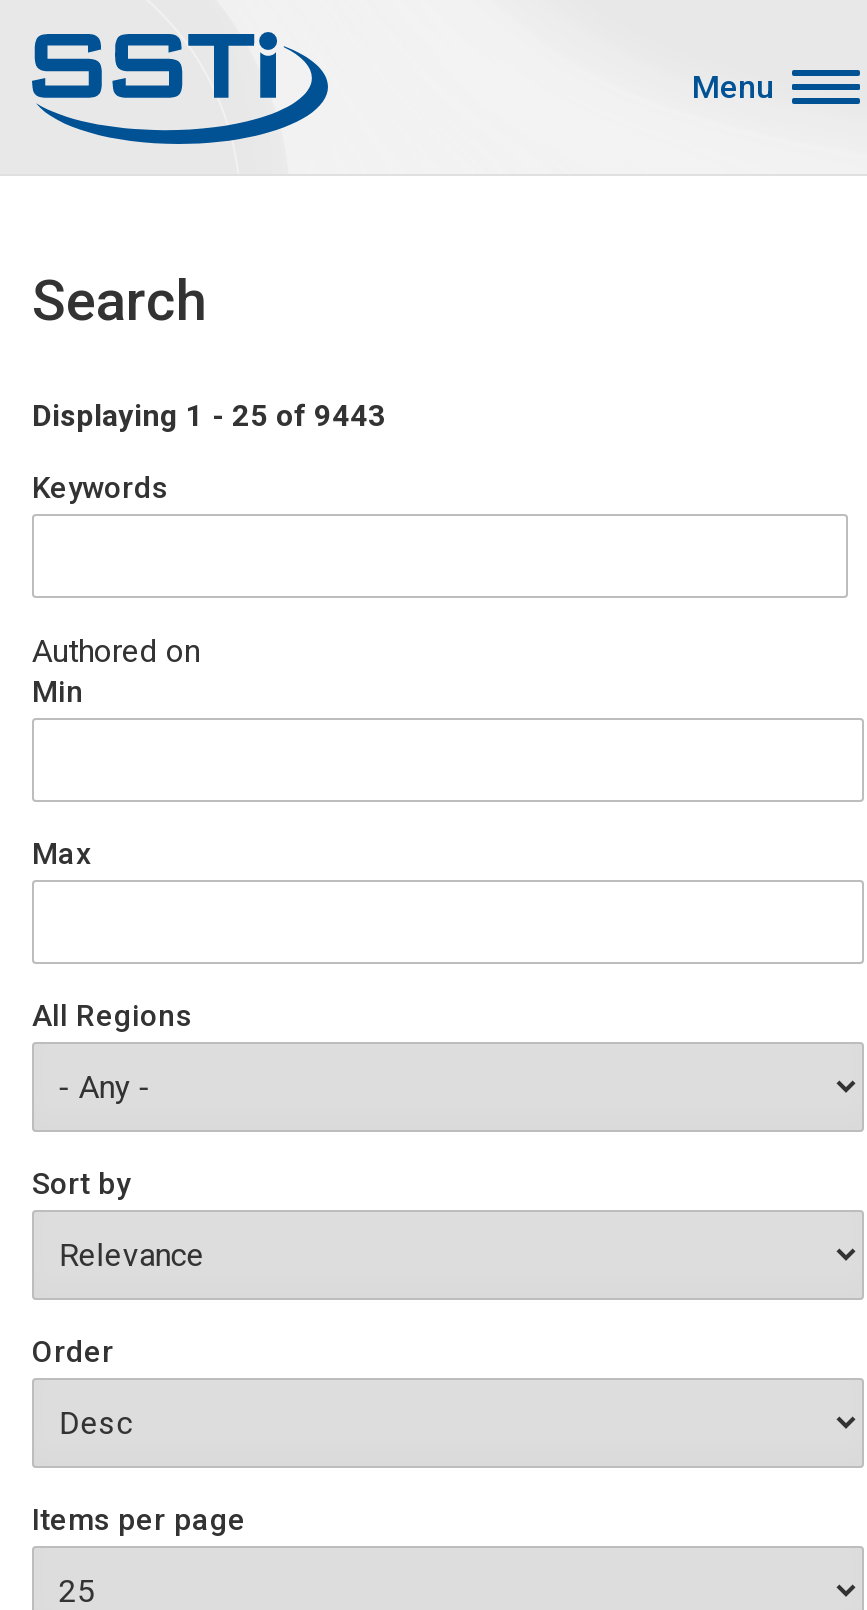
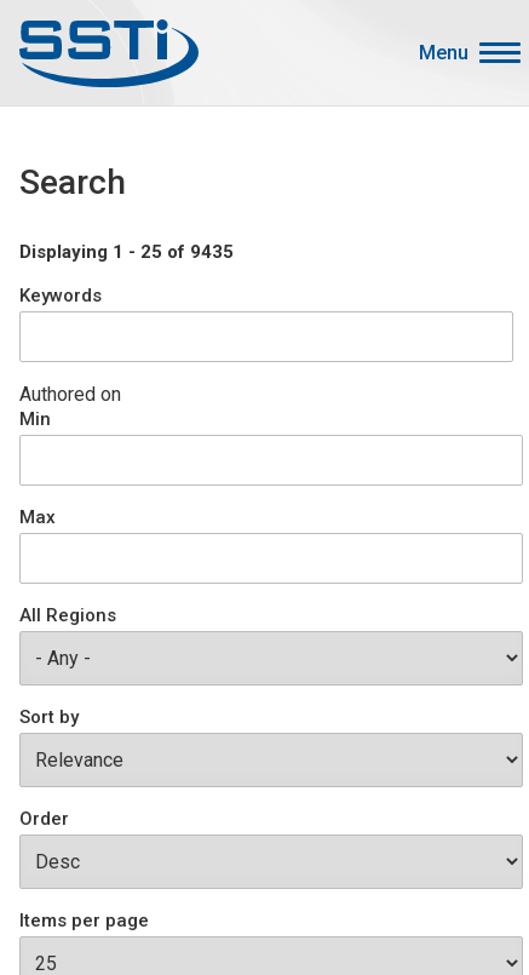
[32,398,386,434] Displaying 1 - 25 of 9443 -> [19,241,234,263] Displaying 1 - 25 of 9435

